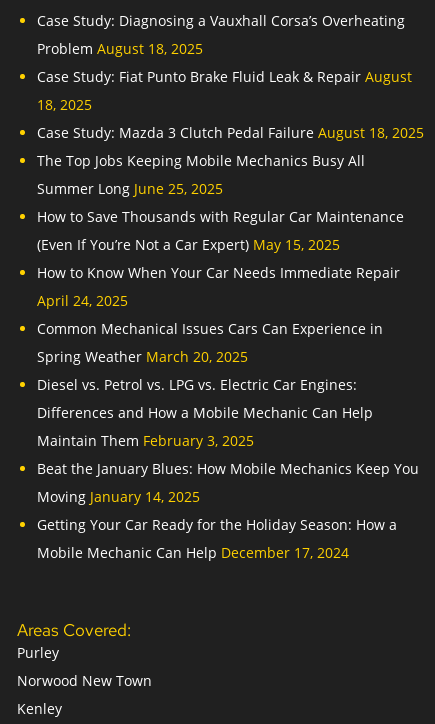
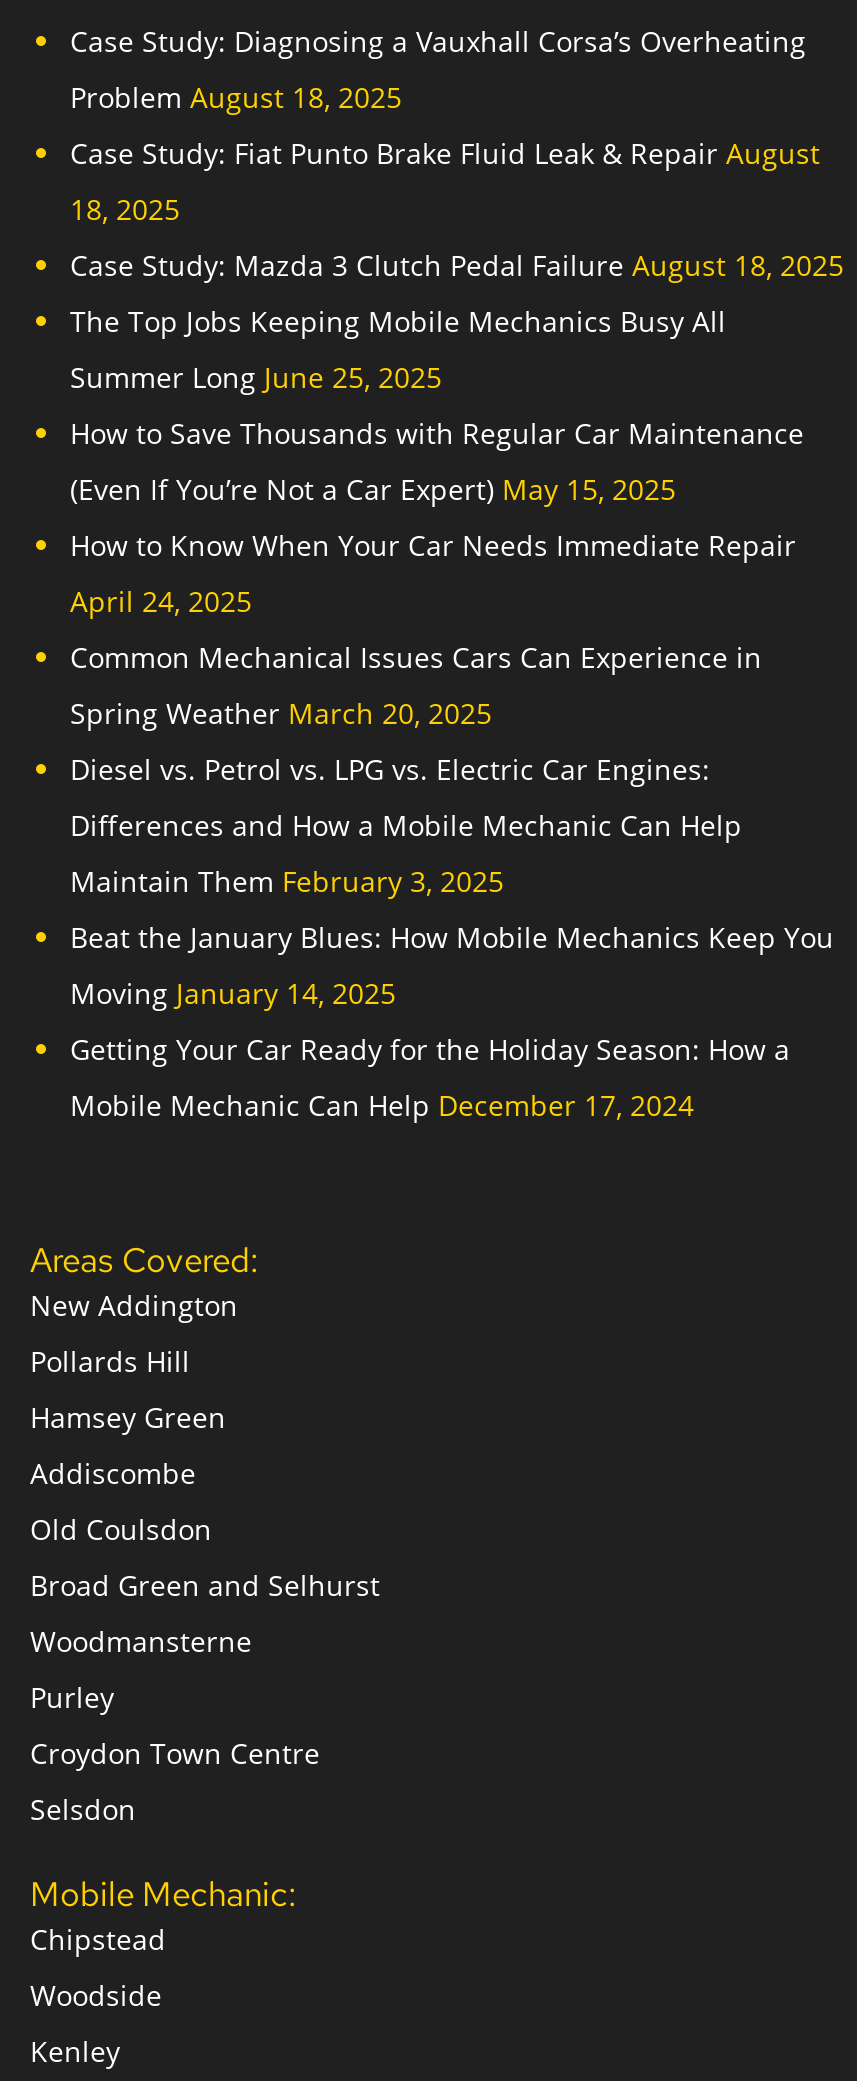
none -> [30,1286,380,1660] New Addington | Pollards Hill | Hamsey Green | Addiscombe | Old Coulsdon | Broad Green and Selhurst | Woodmansterne
[17,671,152,690] Norwood New Town -> [30,1734,320,2014] Croydon Town Centre | Selsdon | Mobile Mechanic: | Chipstead | Woodside

